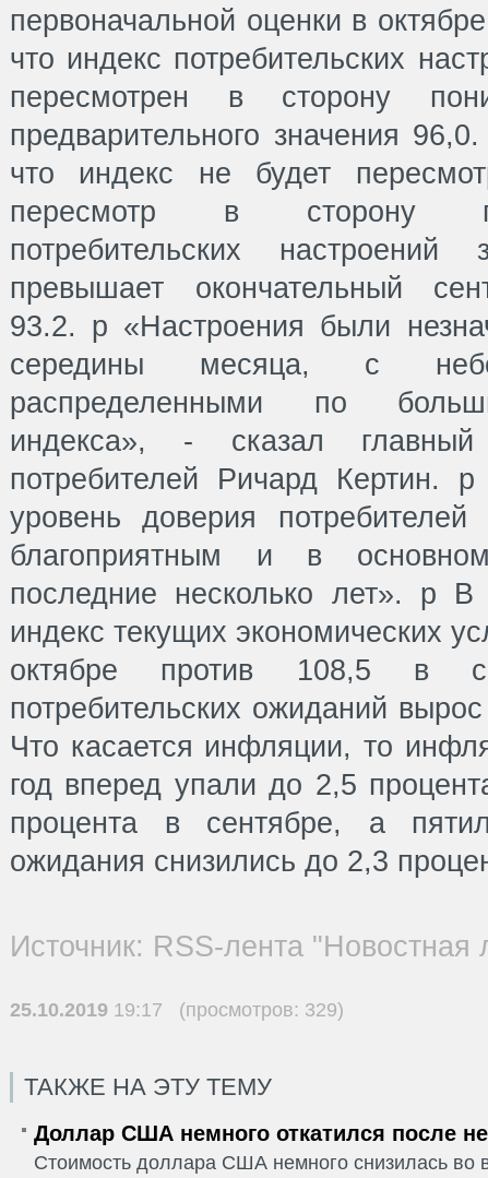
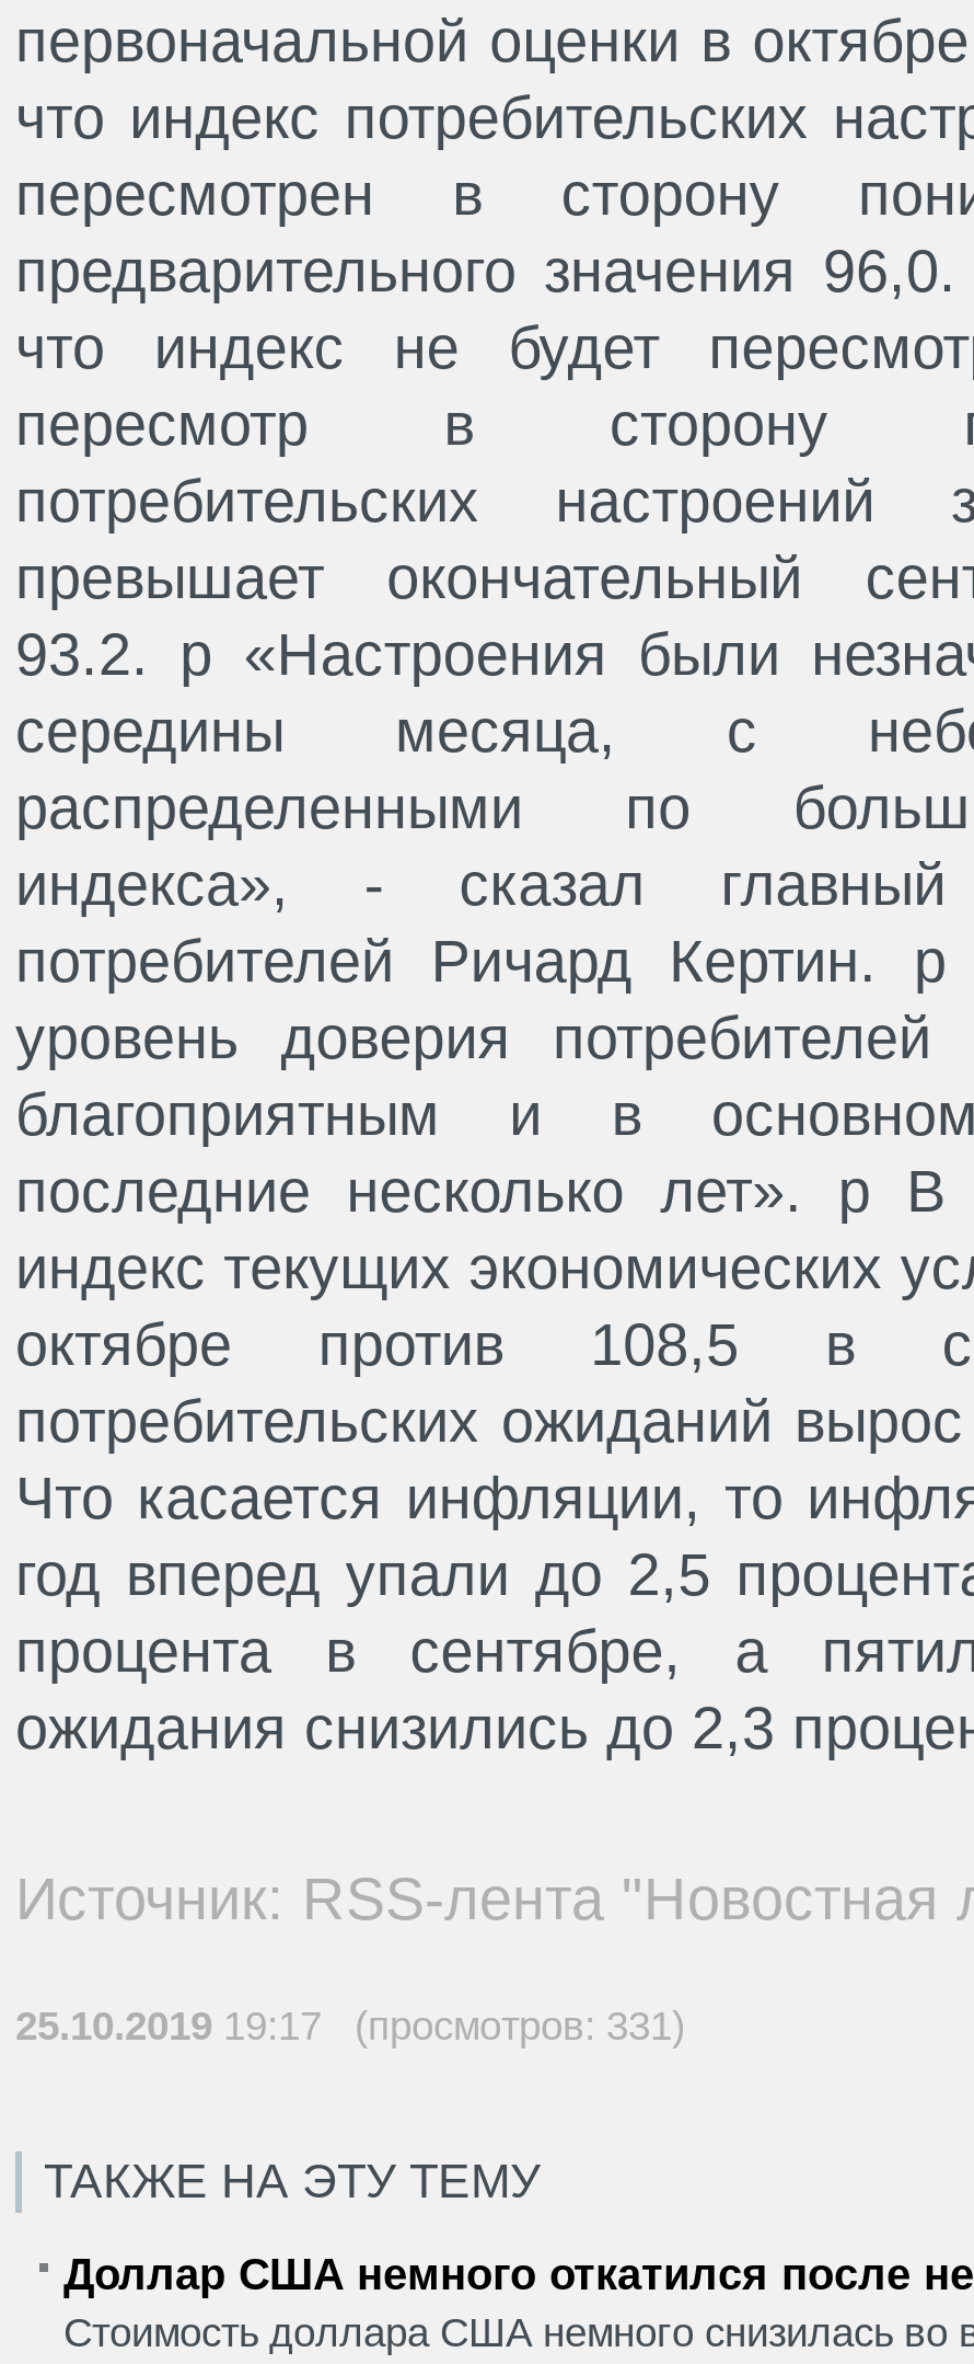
[10,997,344,1020] 25.10.2019 19:17 (просмотров: 329) -> [15,2001,685,2047] 25.10.2019 19:17 (просмотров: 331)

